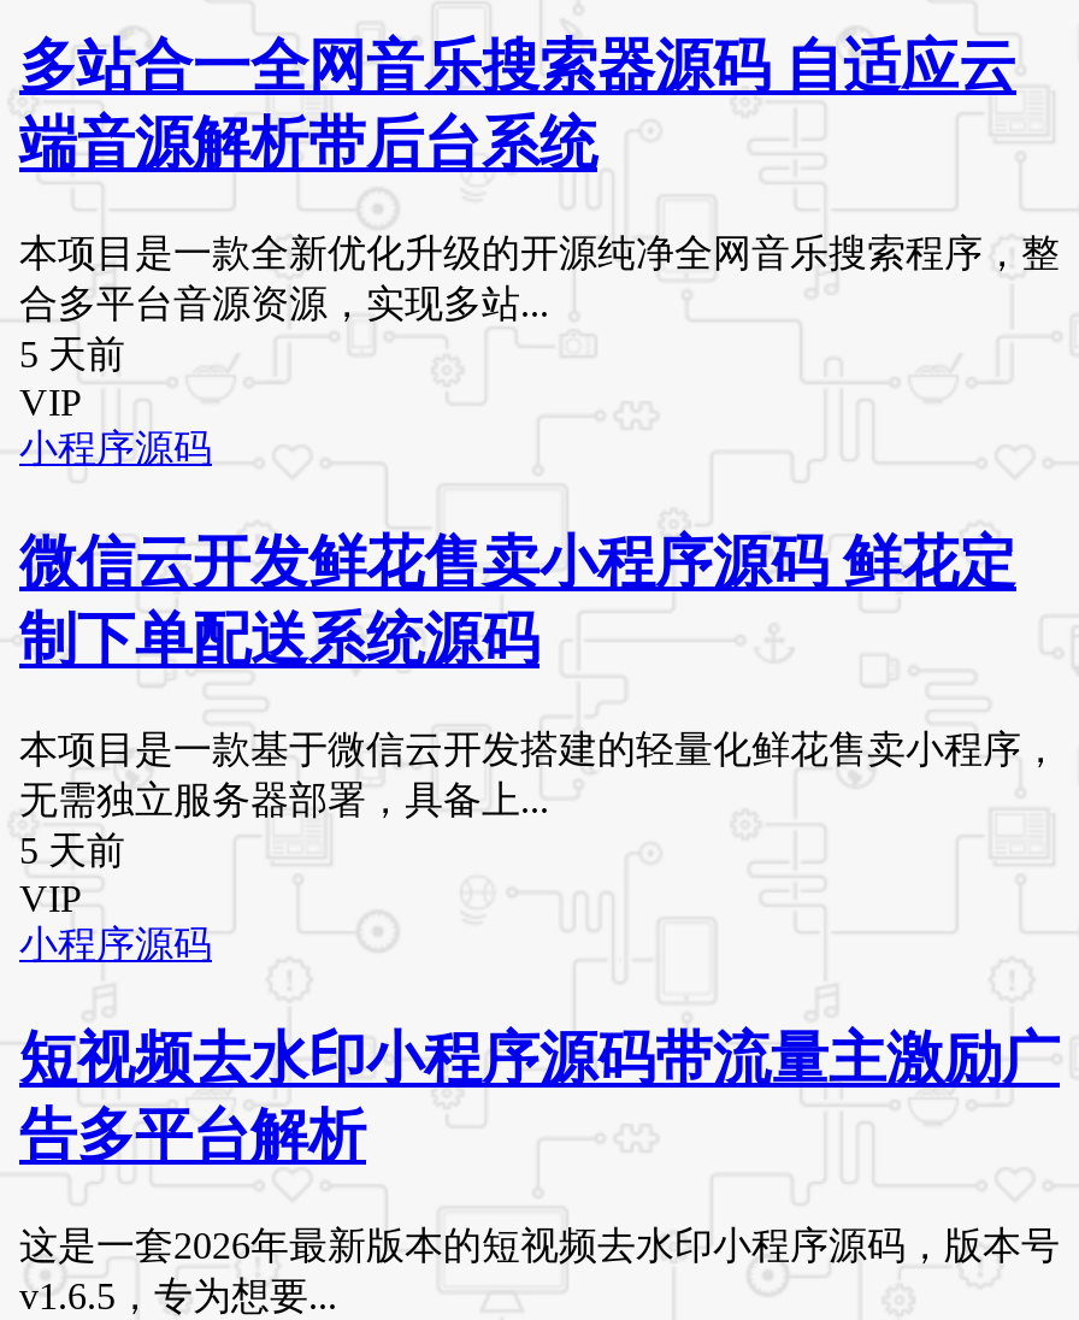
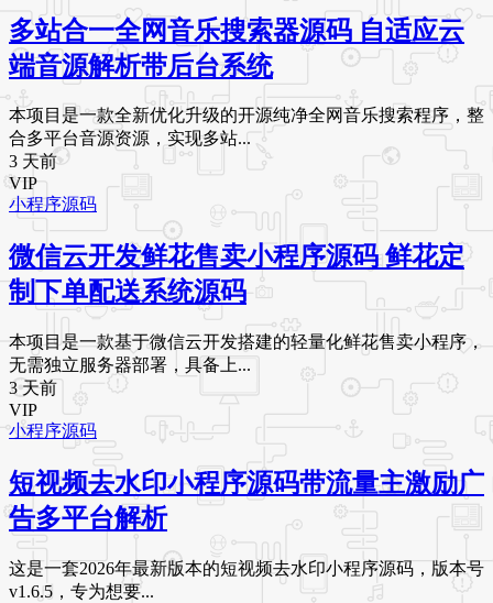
[19,333,125,374] 5 天前 -> [9,152,57,171] 3 天前
[19,829,125,870] 5 天前 -> [9,379,57,397] 3 天前

